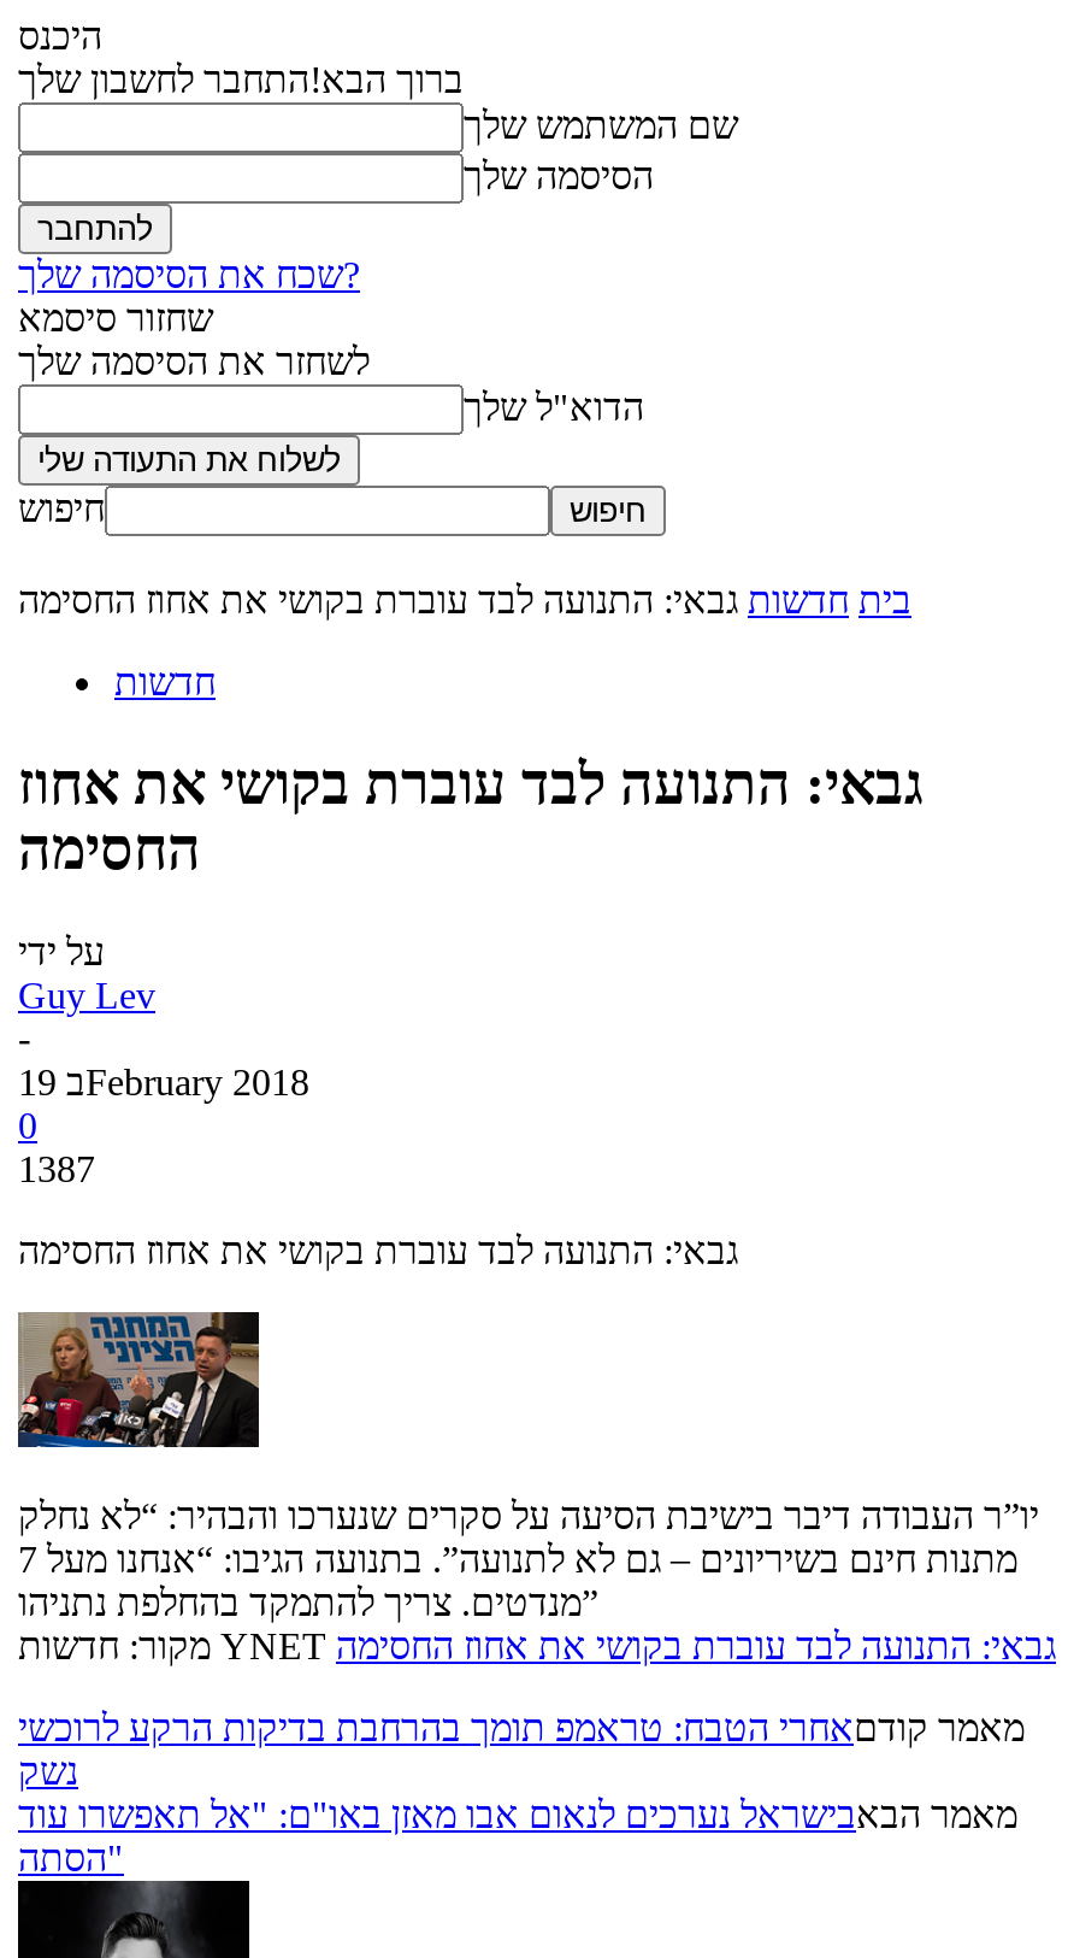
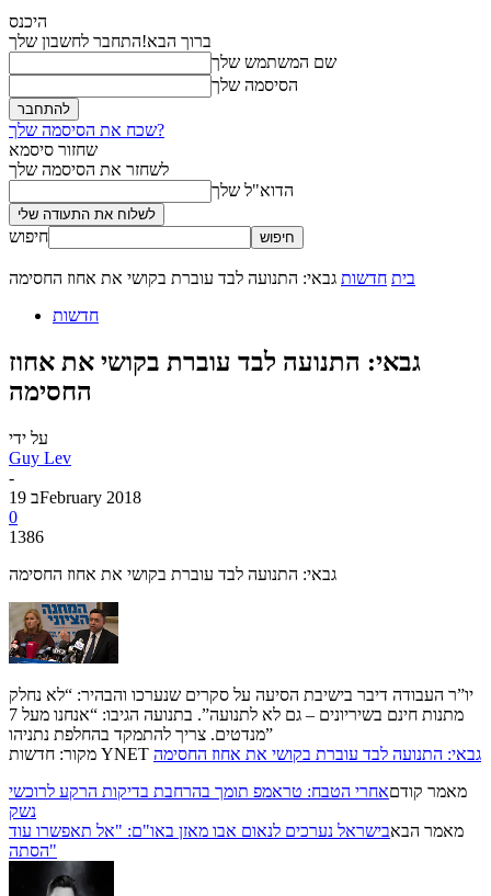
[18,1148,95,1189] 1387 -> [9,527,44,546] 1386

